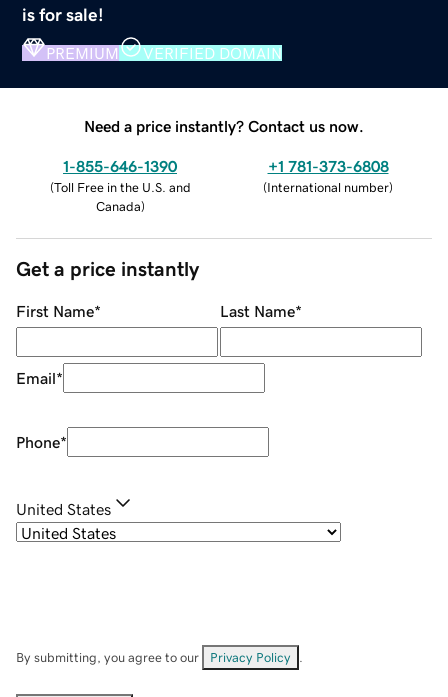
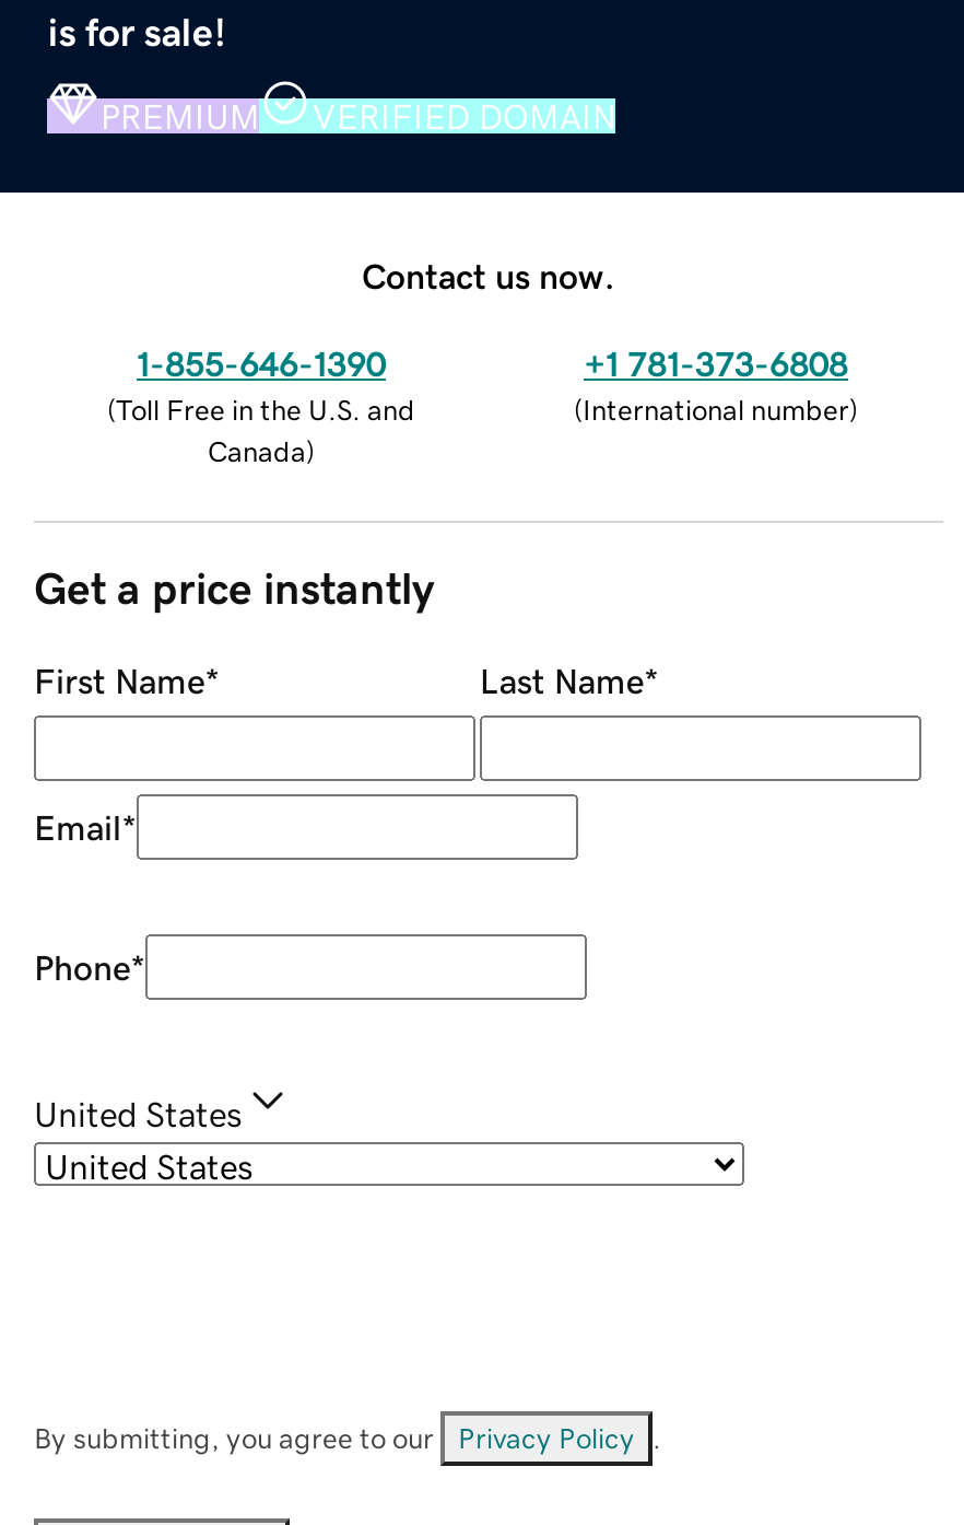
[84,118,364,134] Need a price instantly? Contact us now. -> [362,257,615,292] Contact us now.

